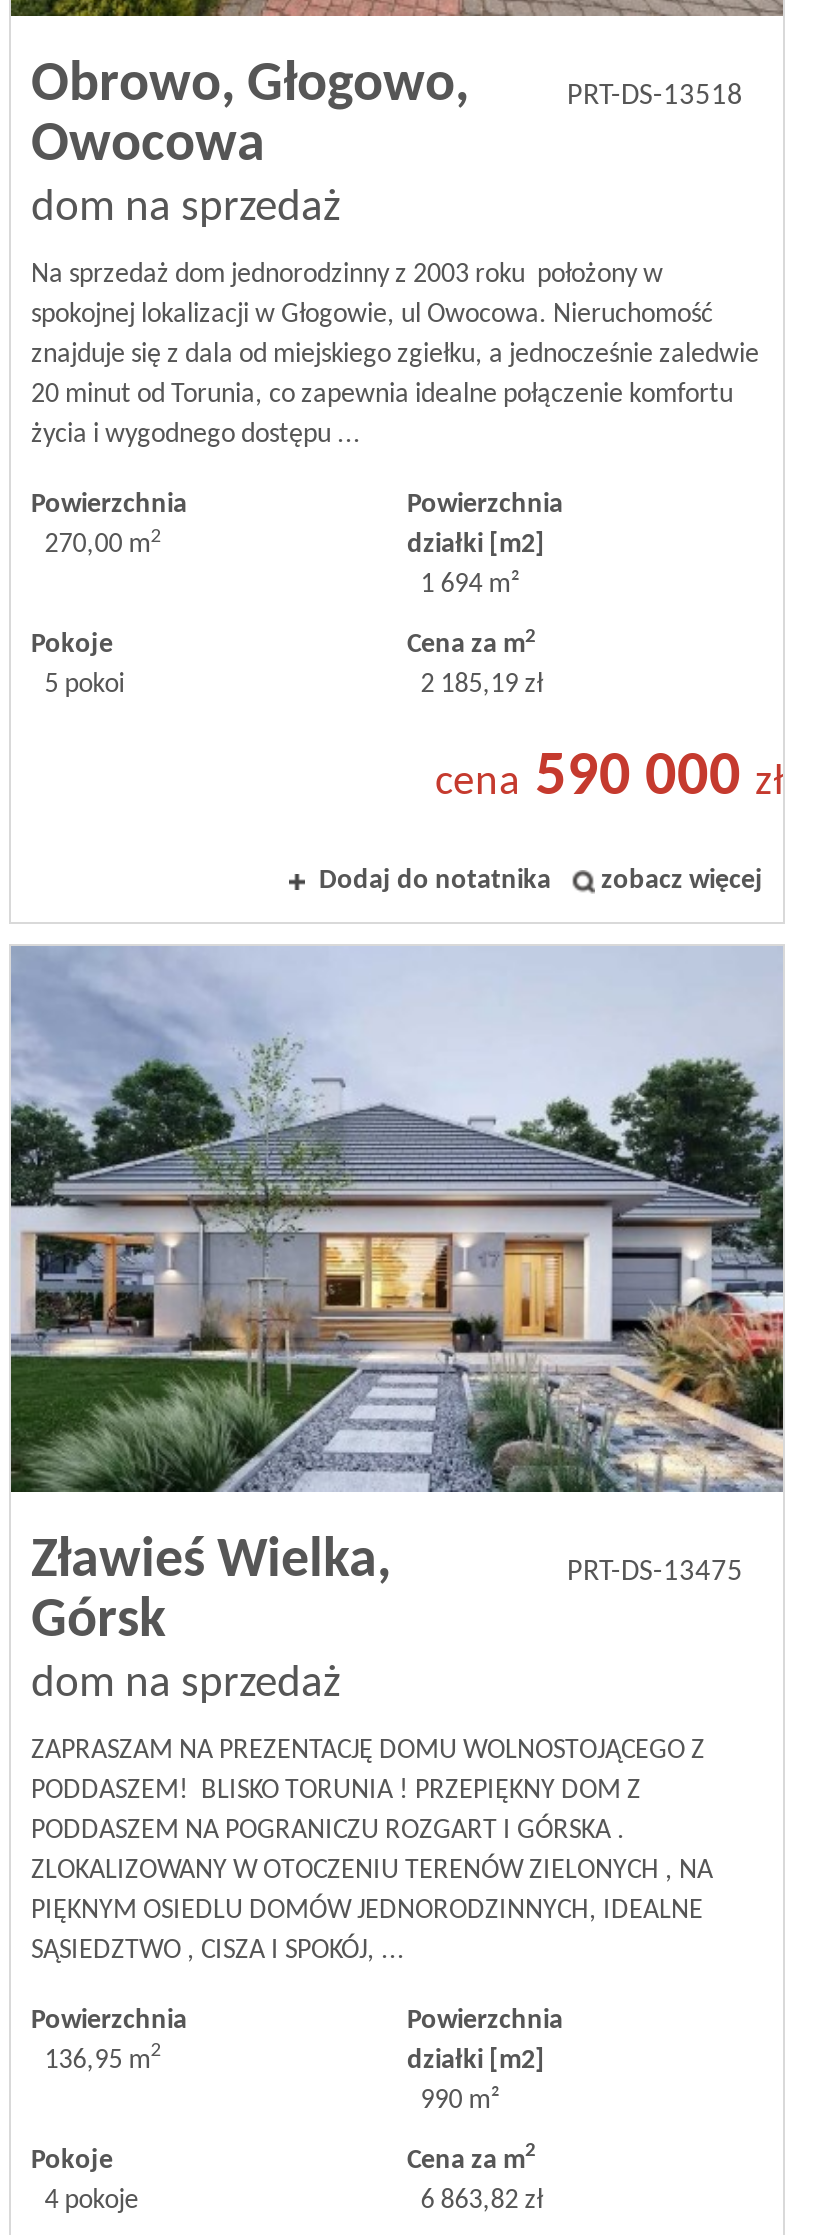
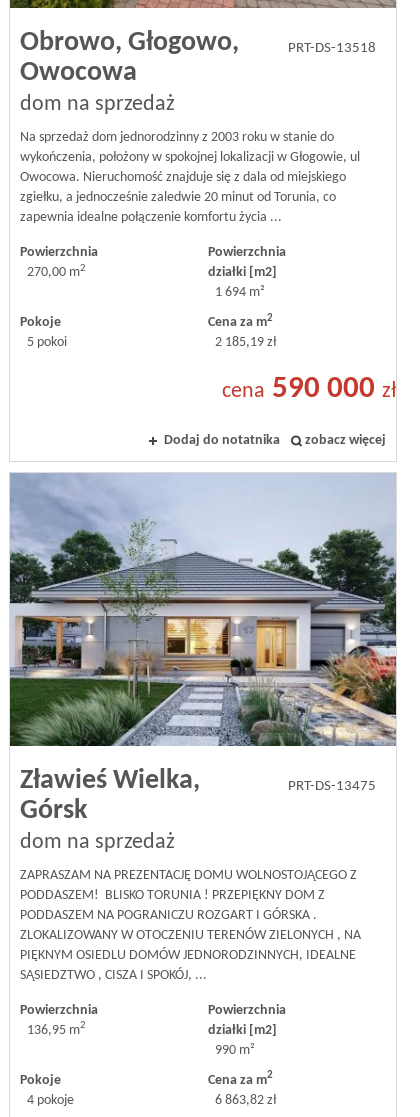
[31,261,759,451] Na sprzedaż dom jednorodzinny z 2003 roku położony w | spokojnej lokalizacji w Głogowie, ul Owocowa. Nieruchomość | znajduje się z dala od miejskiego zgiełku, a jednocześnie zaledwie | 20 minut od Torunia, co zapewnia idealne połączenie komfortu | życia i wygodnego dostępu ... -> [20,130,360,225] Na sprzedaż dom jednorodzinny z 2003 roku w stanie do | wykończenia, położony w spokojnej lokalizacji w Głogowie, ul | Owocowa. Nieruchomość znajduje się z dala od miejskiego | zgiełku, a jednocześnie zaledwie 20 minut od Torunia, co | zapewnia idealne połączenie komfortu życia ...

